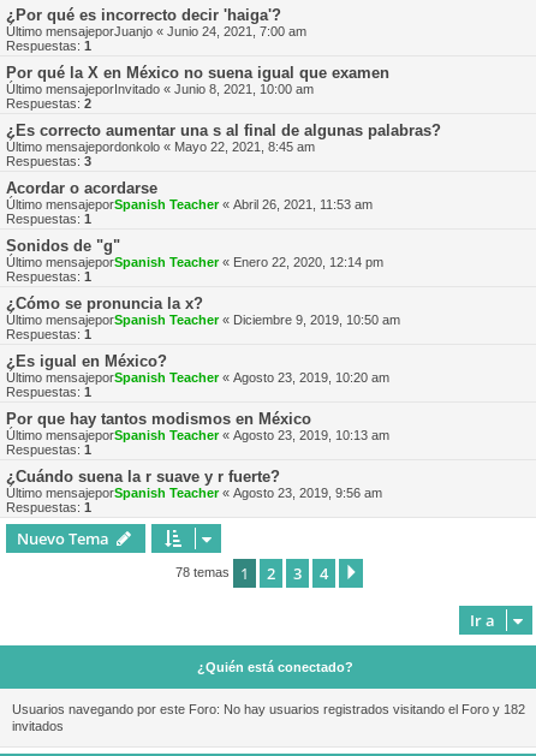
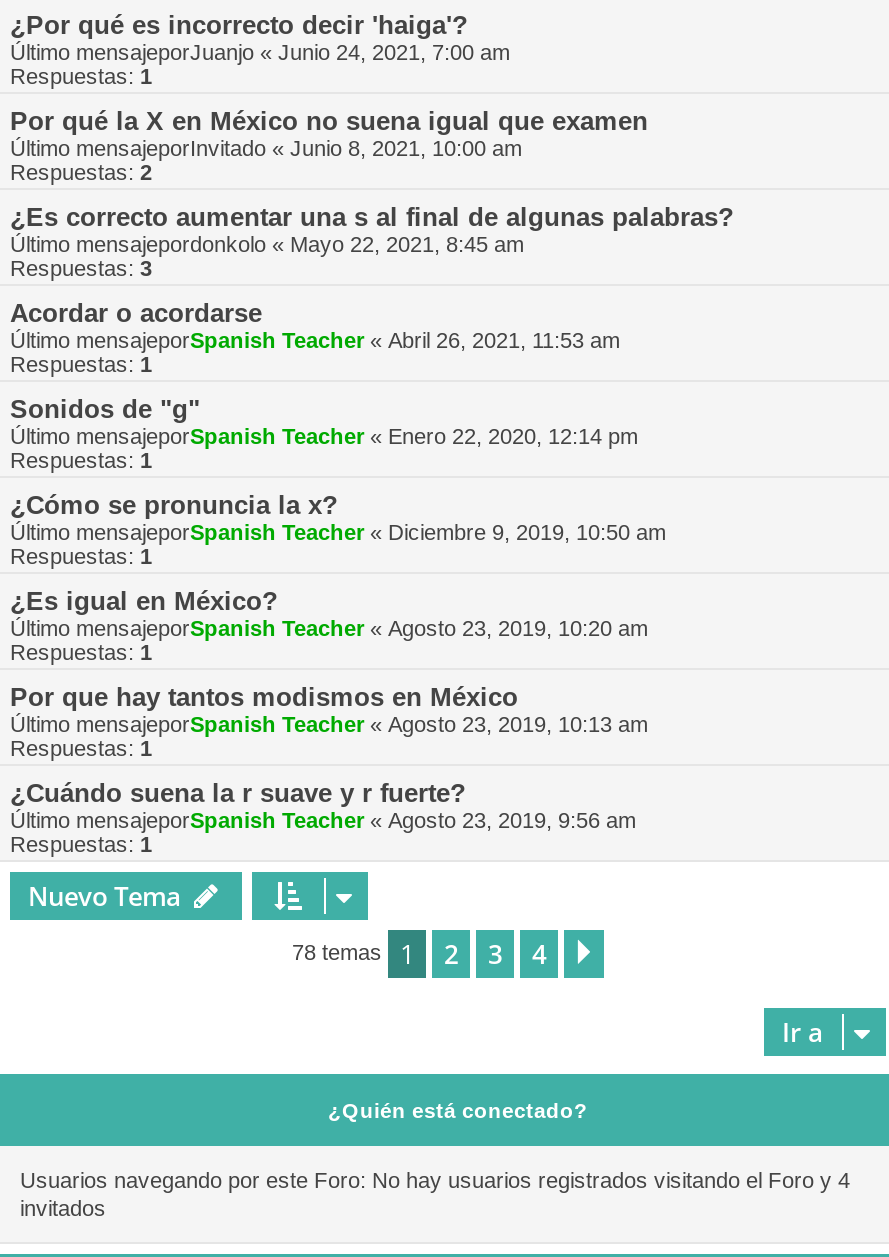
[12,702,525,716] Usuarios navegando por este Foro: No hay usuarios registrados visitando el Foro y 182 -> [20,1168,850,1192] Usuarios navegando por este Foro: No hay usuarios registrados visitando el Foro y 4

